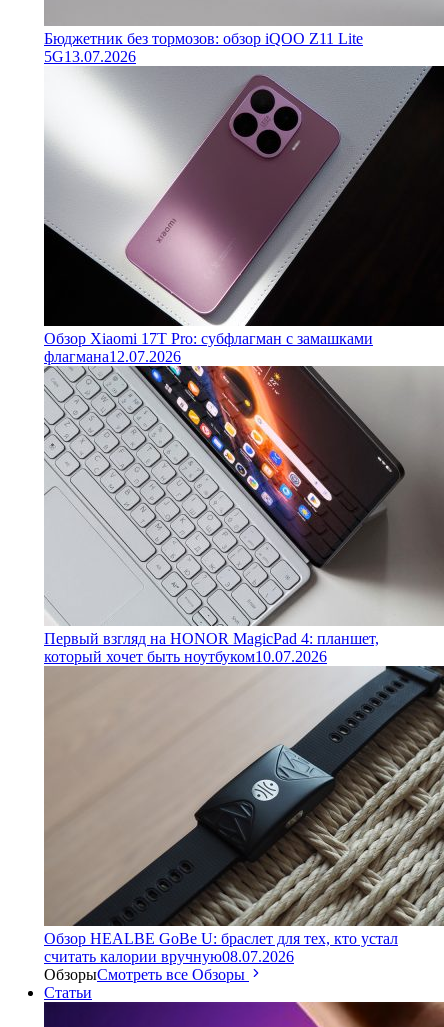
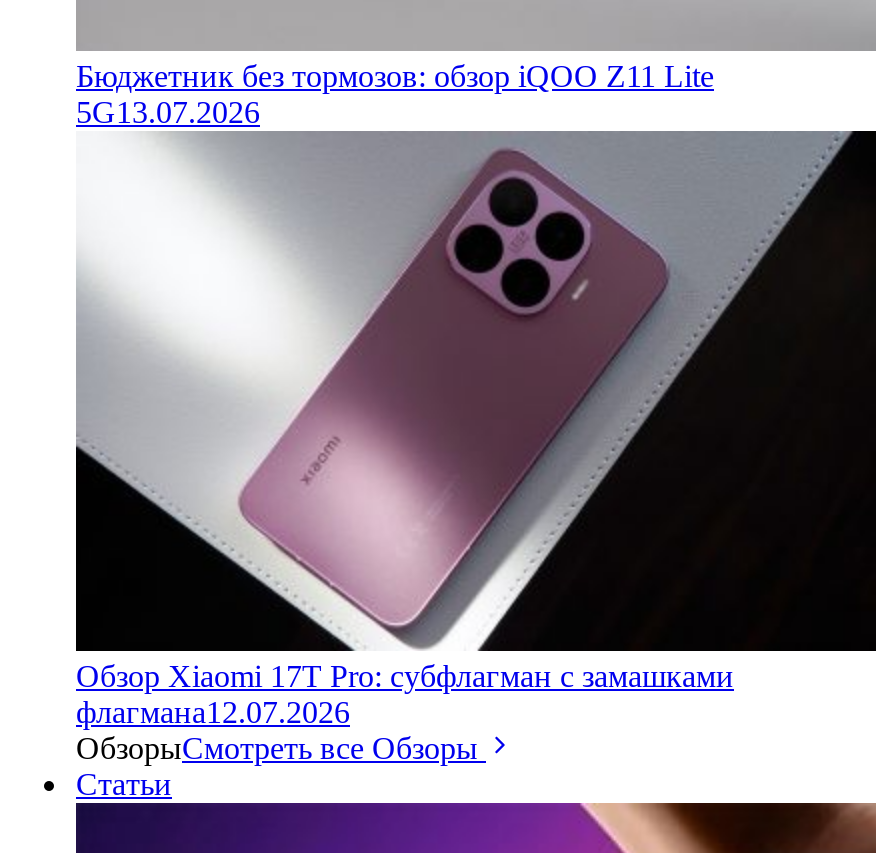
[44,365,441,665] [image] | Первый взгляд на HONOR MagicPad 4: планшет, | который хочет быть ноутбуком 10.07.2026 -> none
[44,666,441,965] [image] | Обзор HEALBE GoBe U: браслет для тех, кто устал | считать калории вручную08.07.2026 -> none

